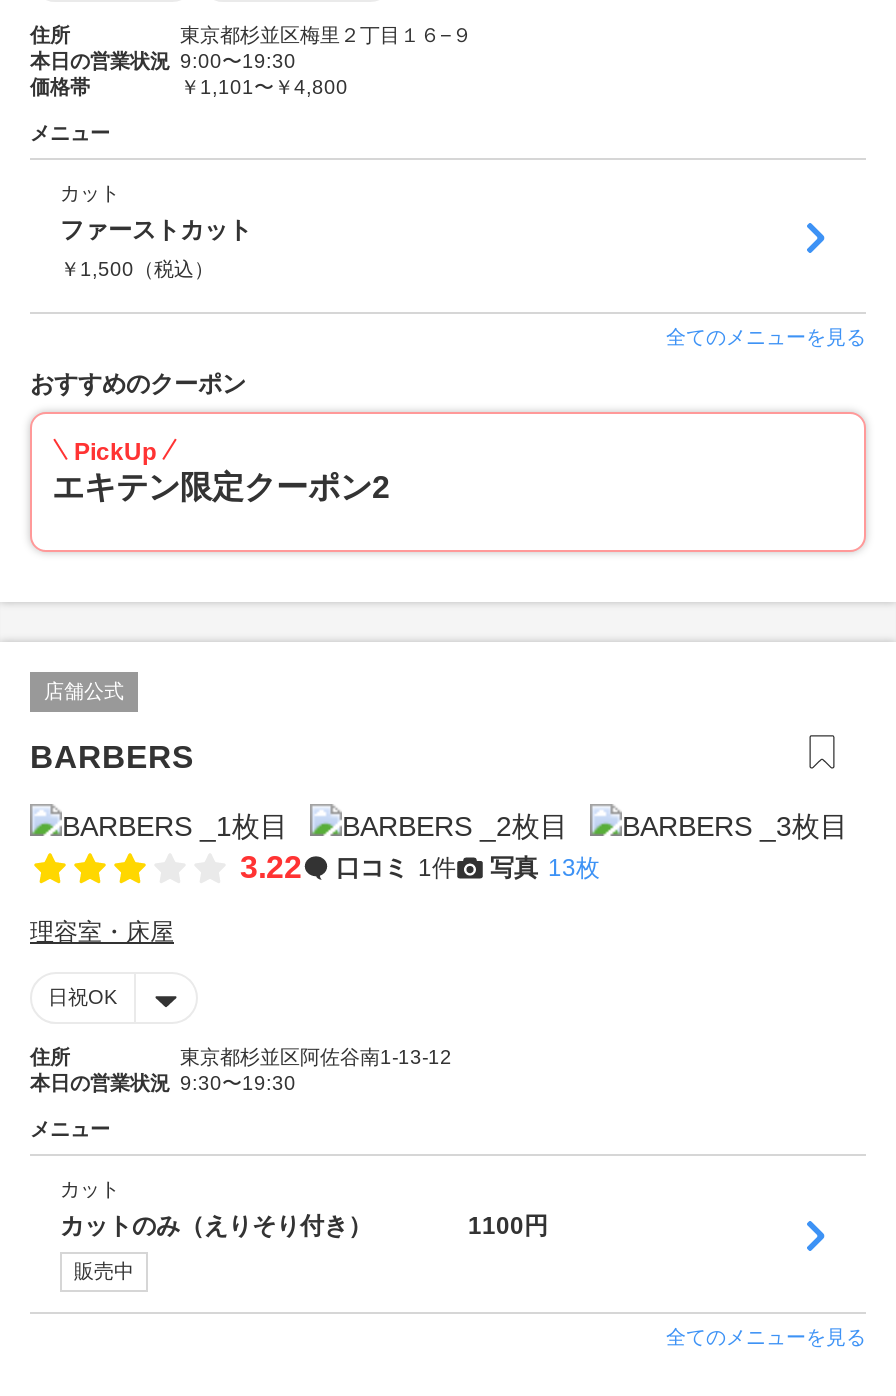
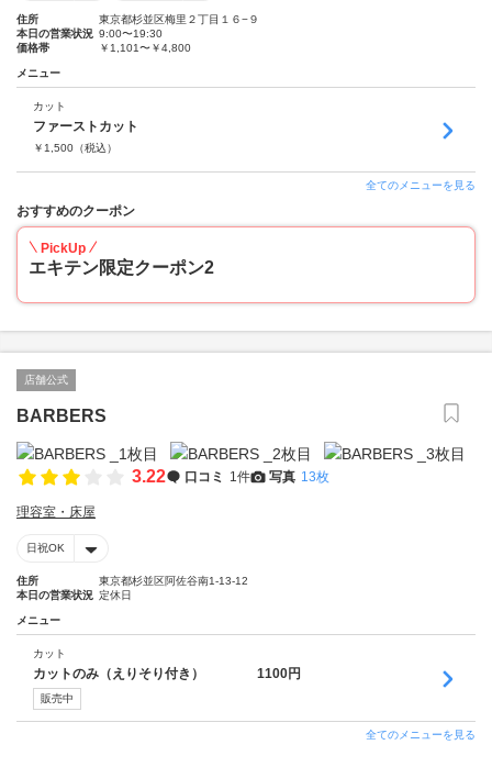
[30,1072,296,1094] 本日の営業状況 9:30〜19:30 -> [16,589,132,601] 本日の営業状況 定休日

